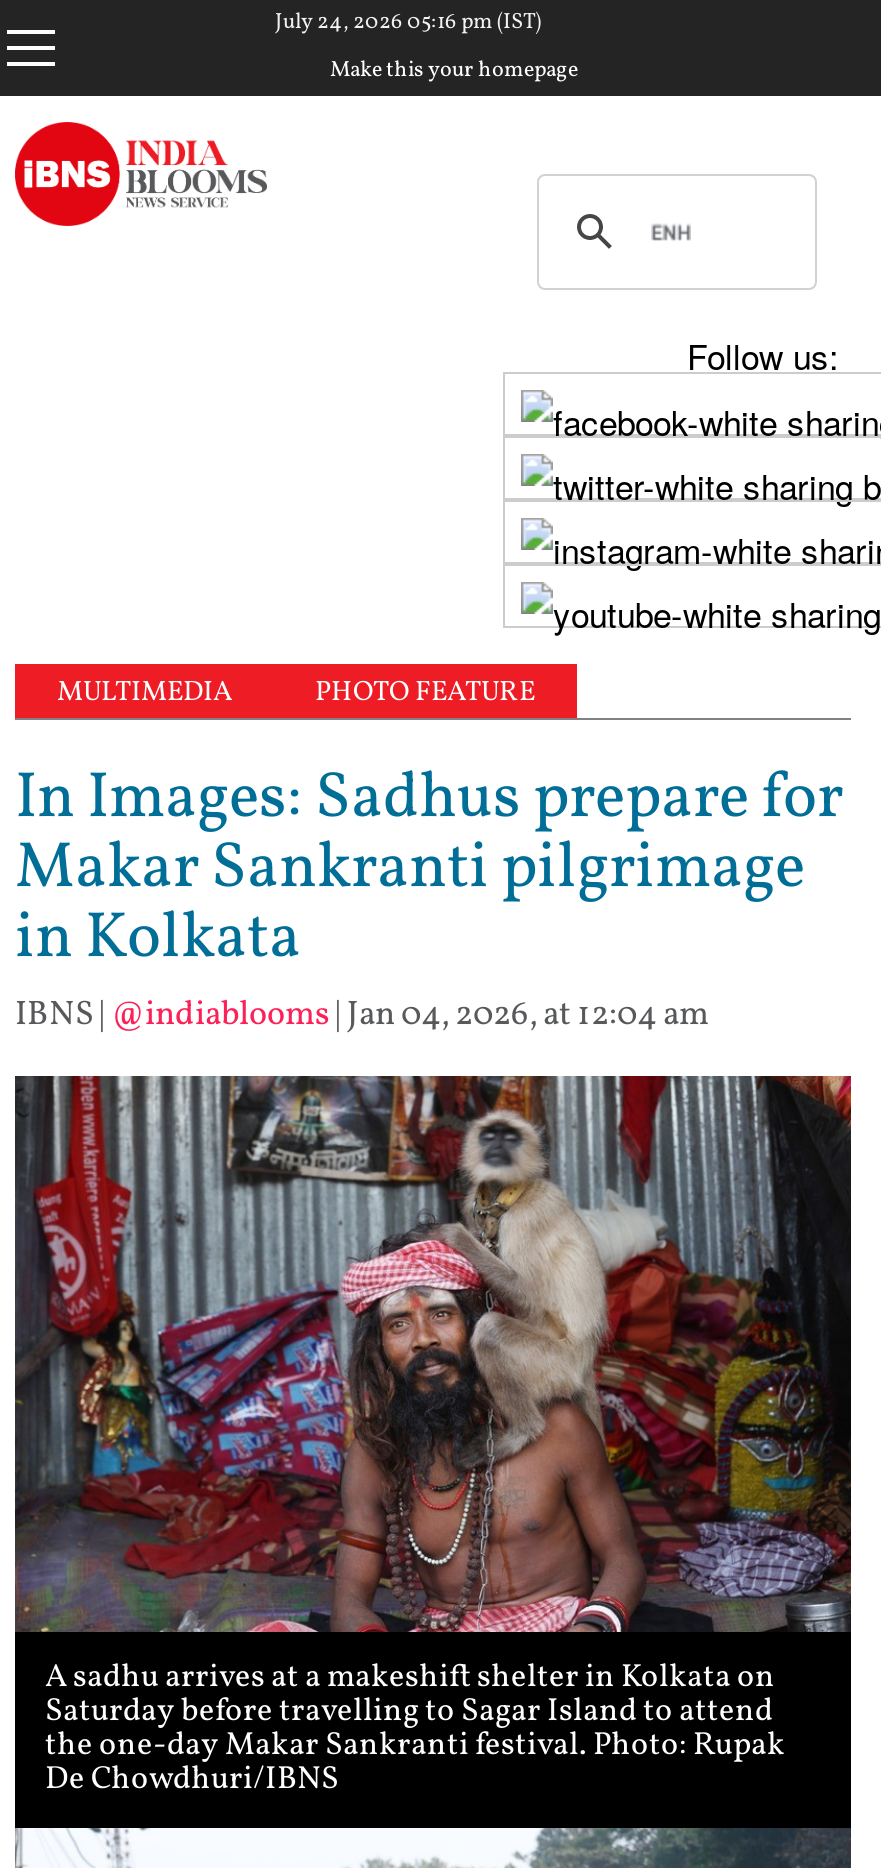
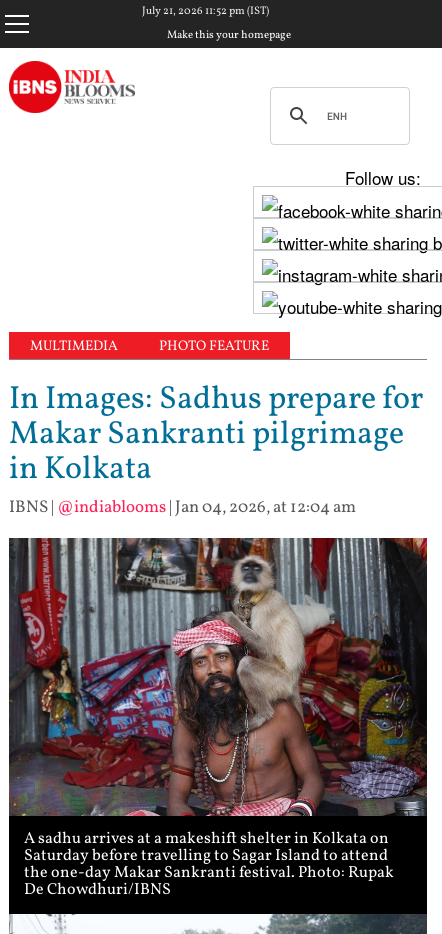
[275,8,541,38] July 24, 2026 05:16 pm (IST) -> [142,4,269,19] July 21, 2026 11:52 pm (IST)

